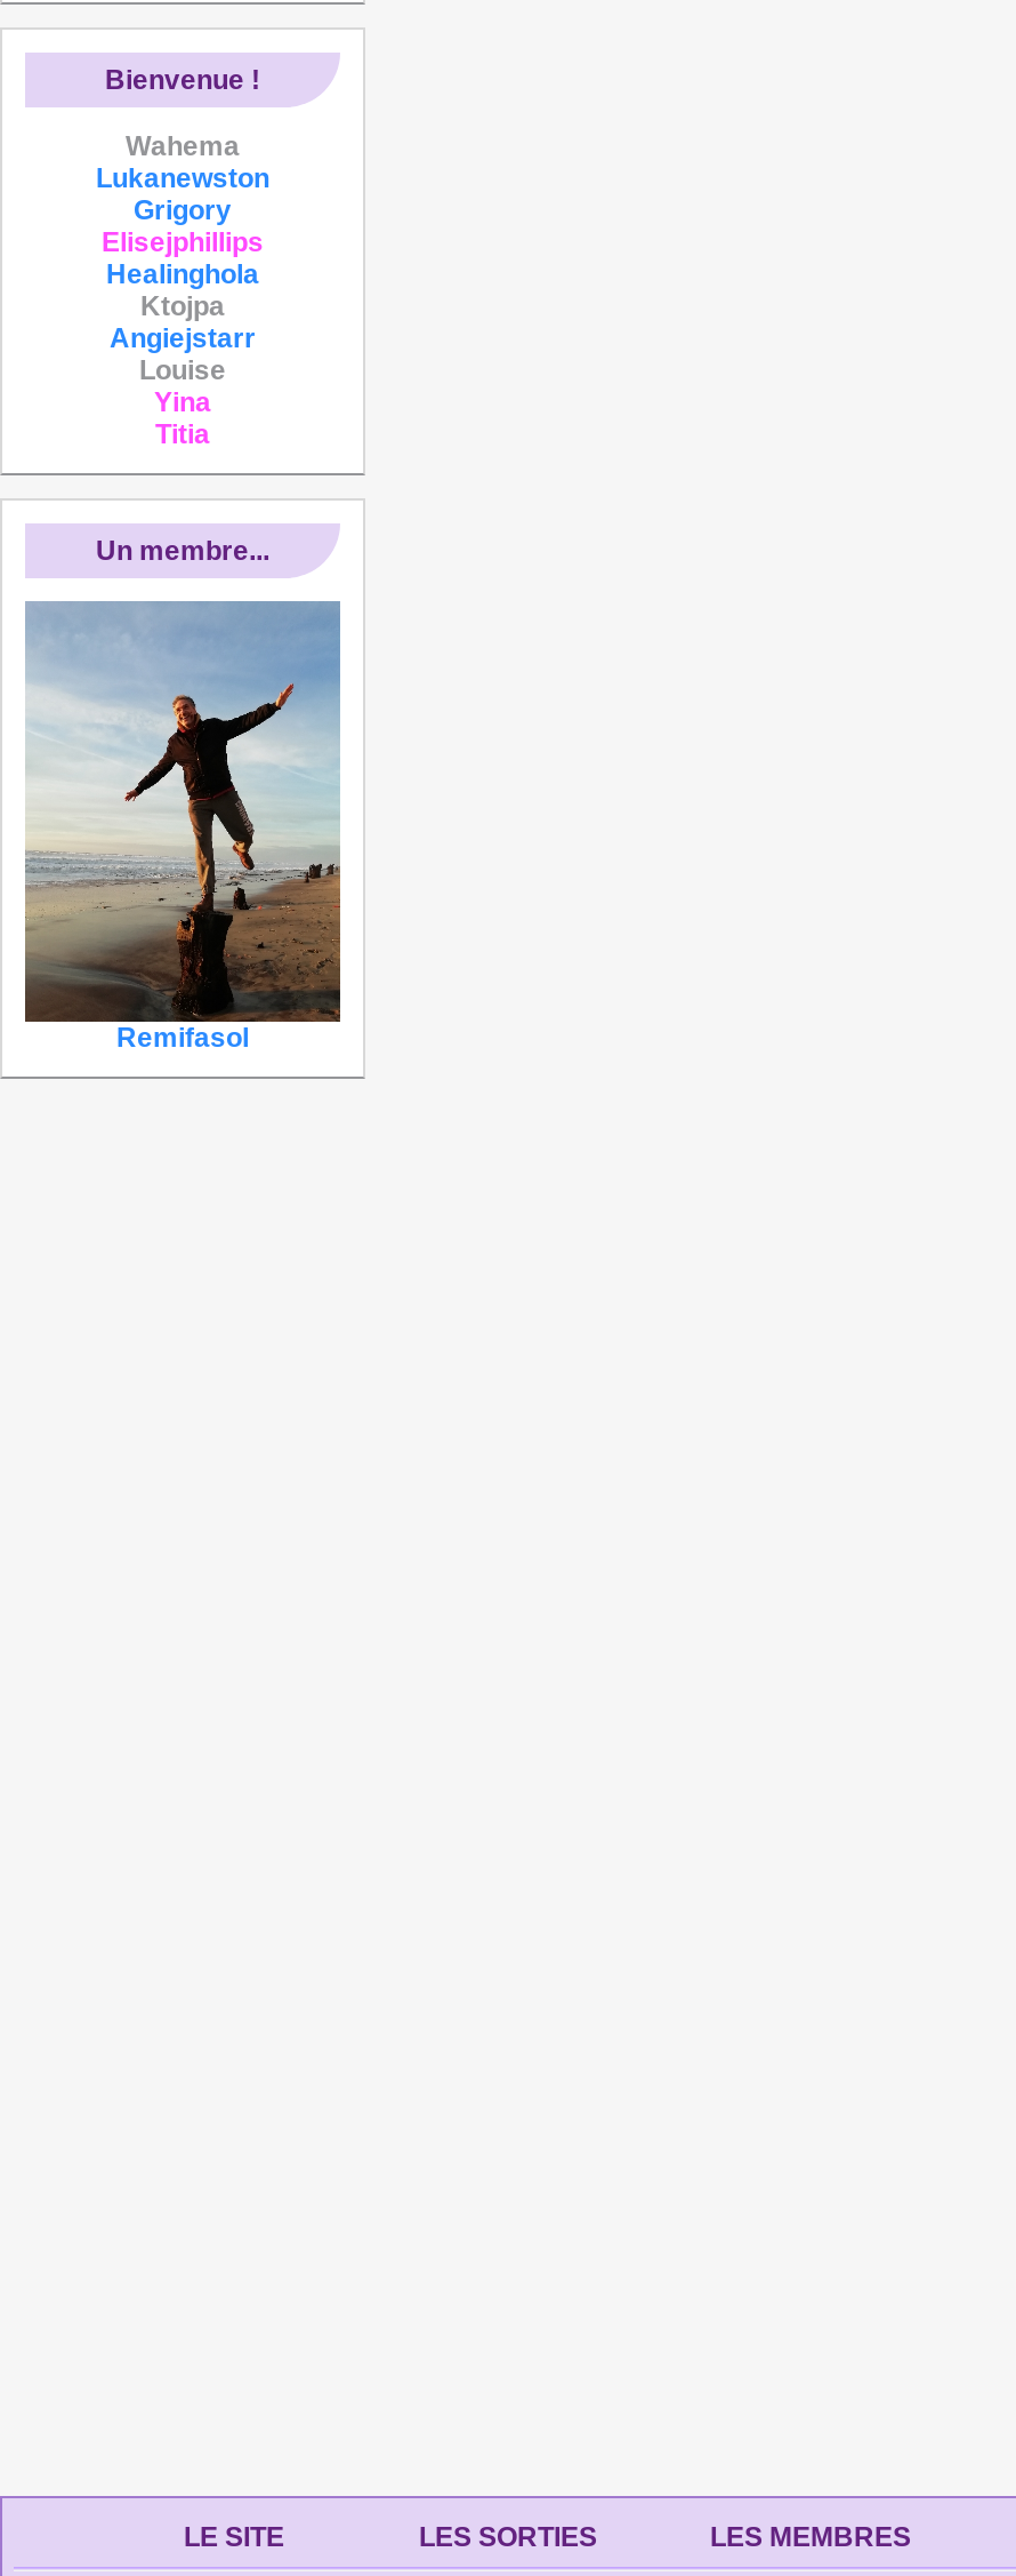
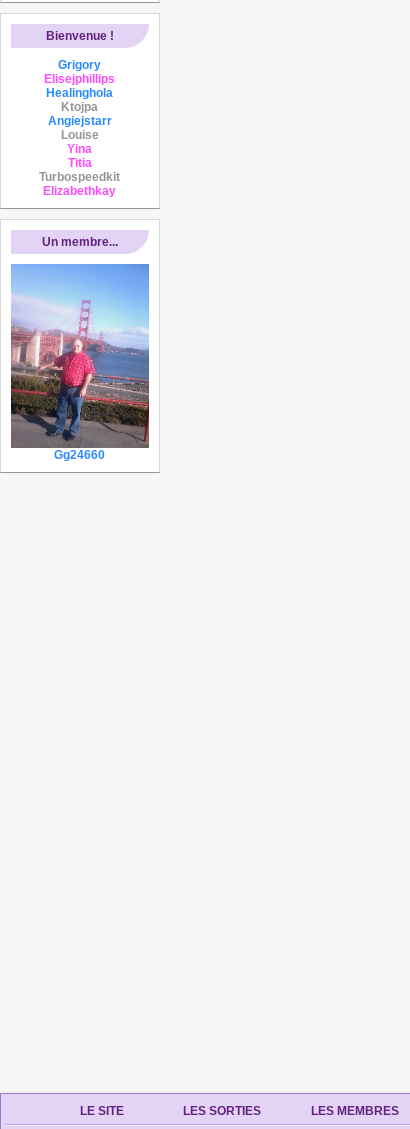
[96,130,269,194] Wahema | Lukanewston -> none
moved [102,194,264,450] -> [44,58,115,170]: Grigory | Elisejphillips | Healinghola | Ktojpa | Angiejstarr | Louise | Yina | Titia
none -> [39,170,120,198] Turbospeedkit | Elizabethkay
[23,601,340,1053] [image] | Remifasol -> [10,264,150,462] [image] | Gg24660

